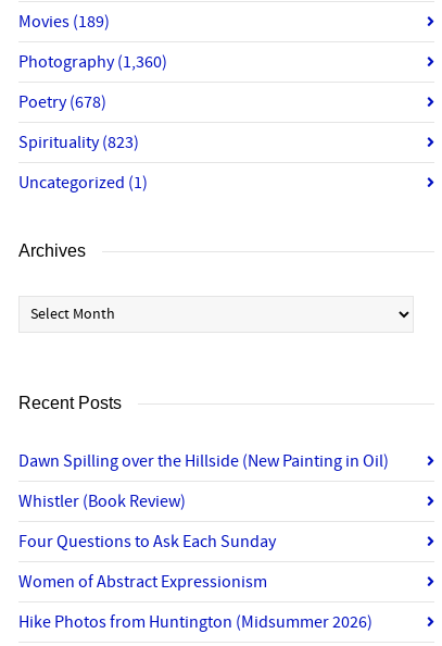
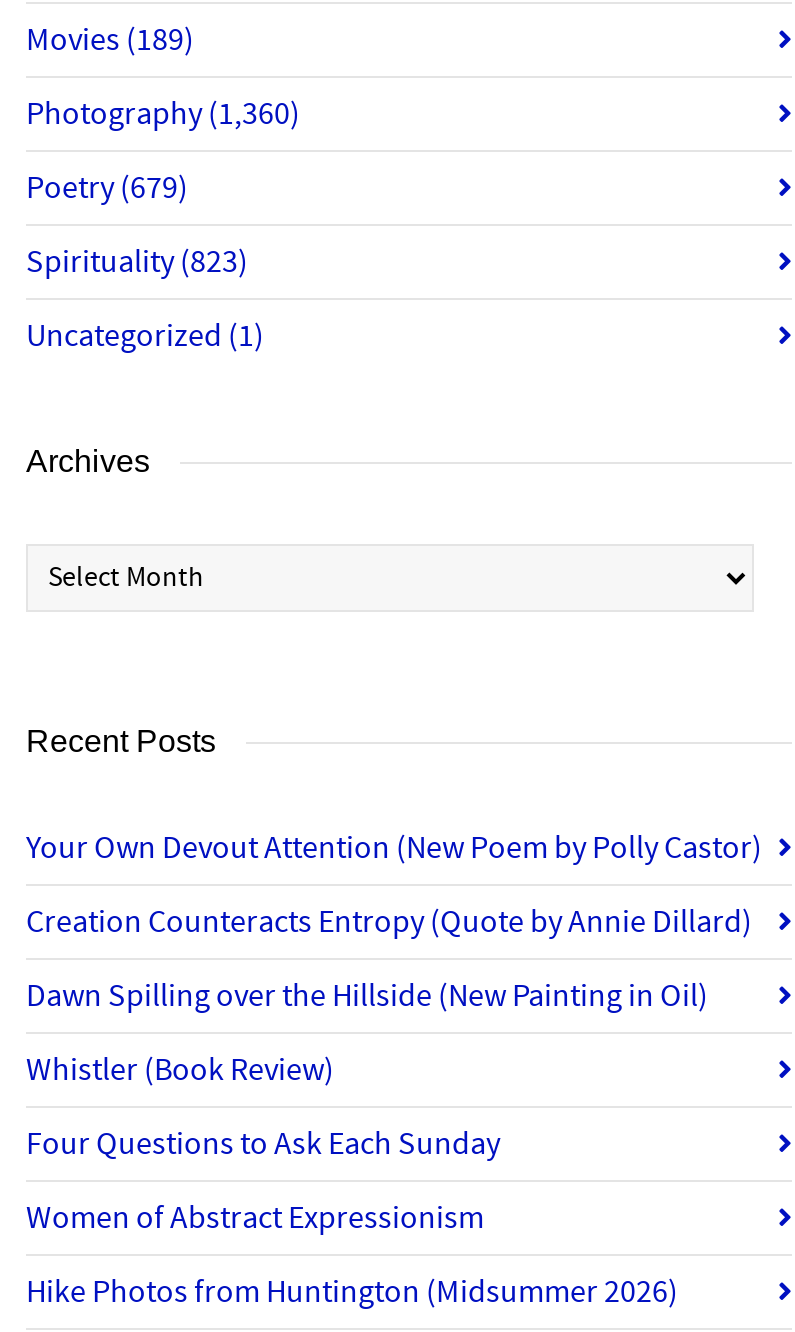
[18,92,106,114] Poetry (678) -> [26,169,188,209] Poetry (679)
none -> [26,829,762,943] Your Own Devout Attention (New Poem by Polly Castor) | Creation Counteracts Entropy (Quote by Annie Dillard)

